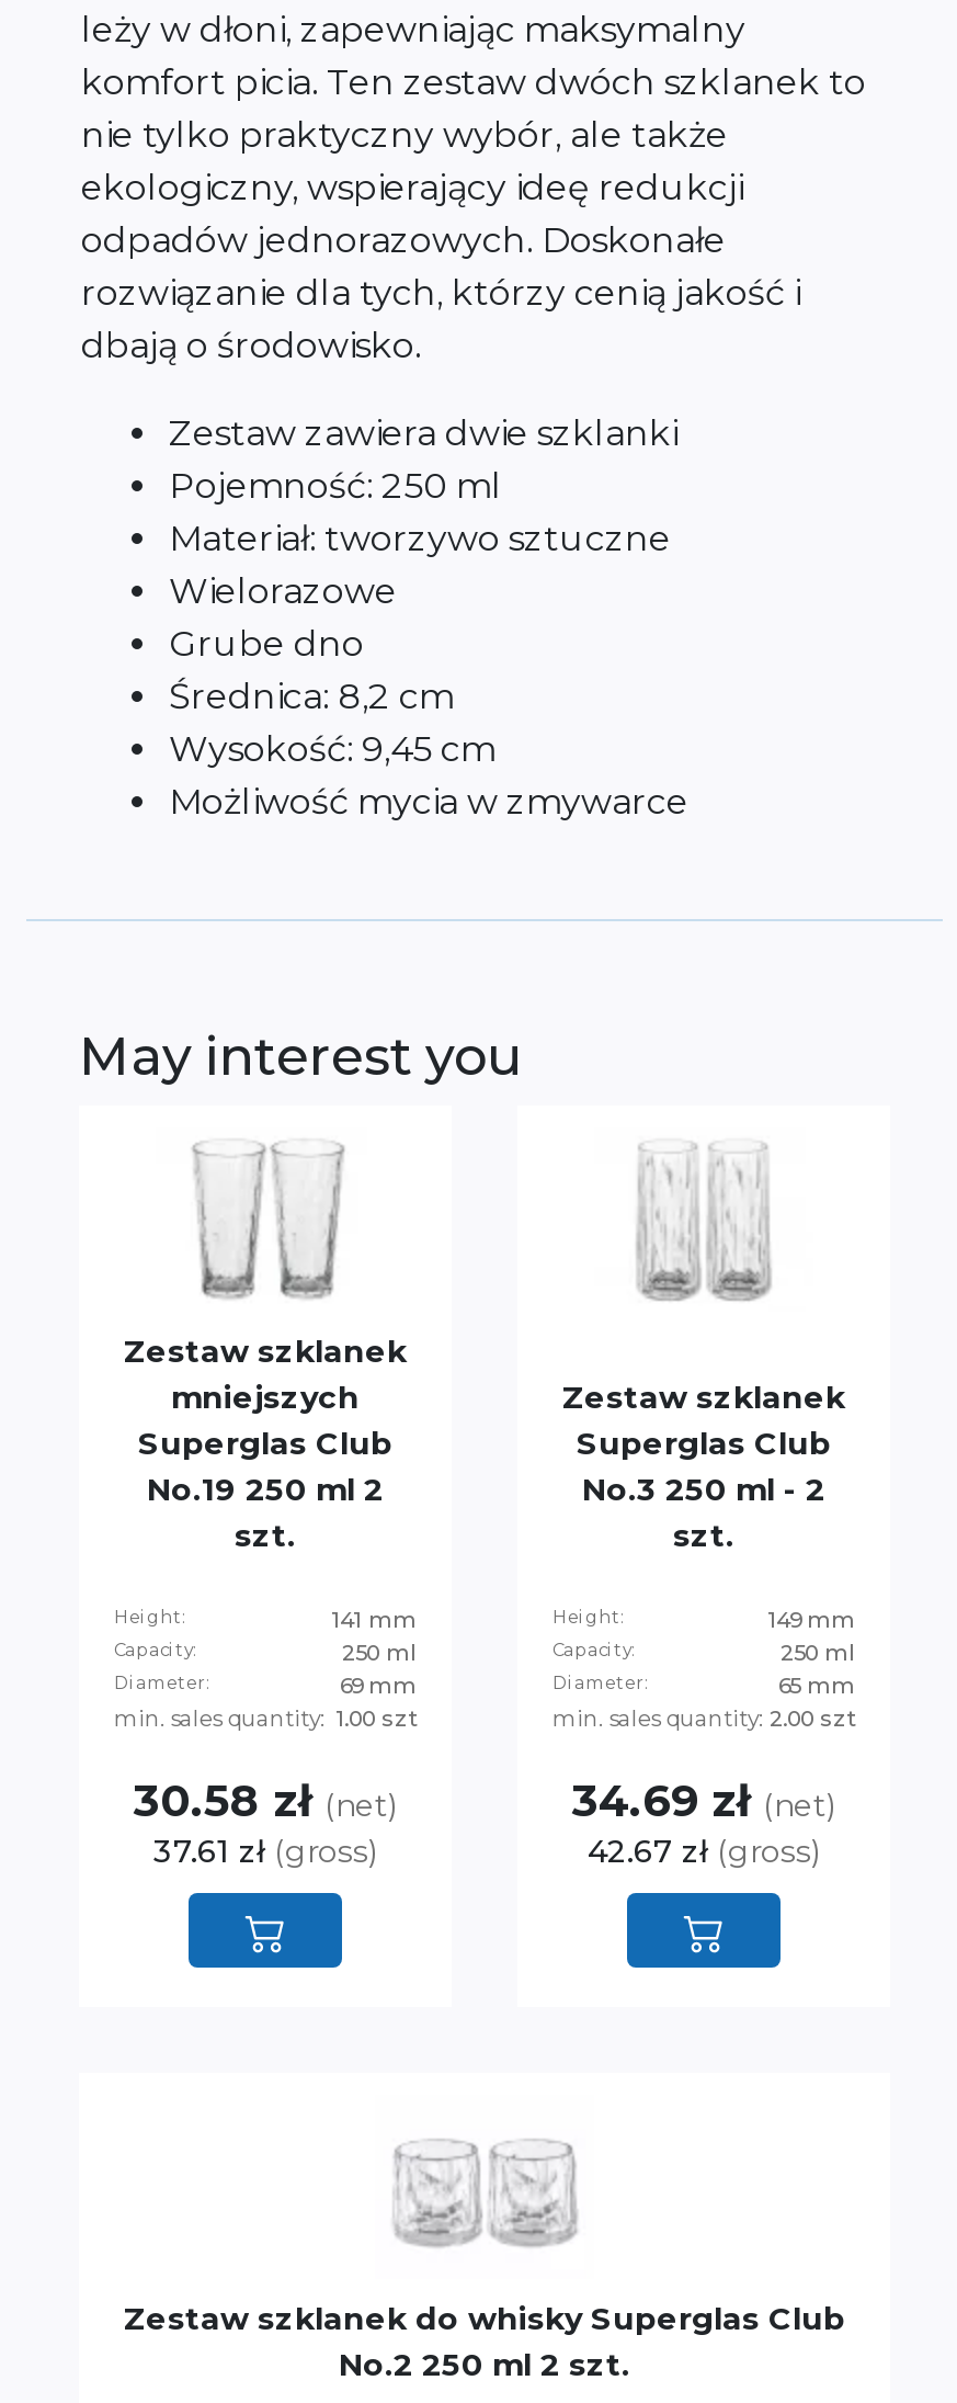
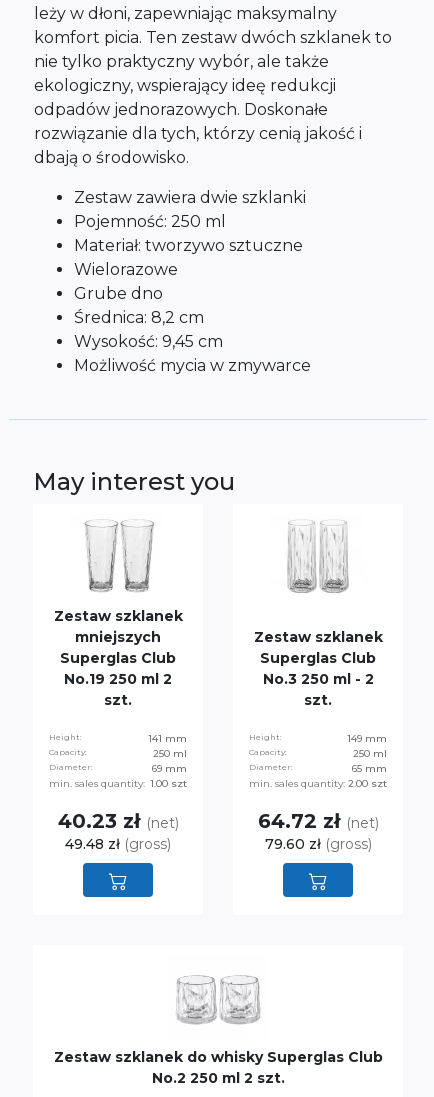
[134,1775,397,1827] 30.58 zł (net) -> [57,809,178,833] 40.23 zł (net)
[572,1775,835,1827] 34.69 zł (net) -> [257,809,378,833] 64.72 zł (net)
[153,1832,377,1871] 37.61 zł (gross) -> [65,835,171,853] 49.48 zł (gross)
[588,1832,820,1871] 42.67 zł (gross) -> [264,835,371,853] 79.60 zł (gross)

